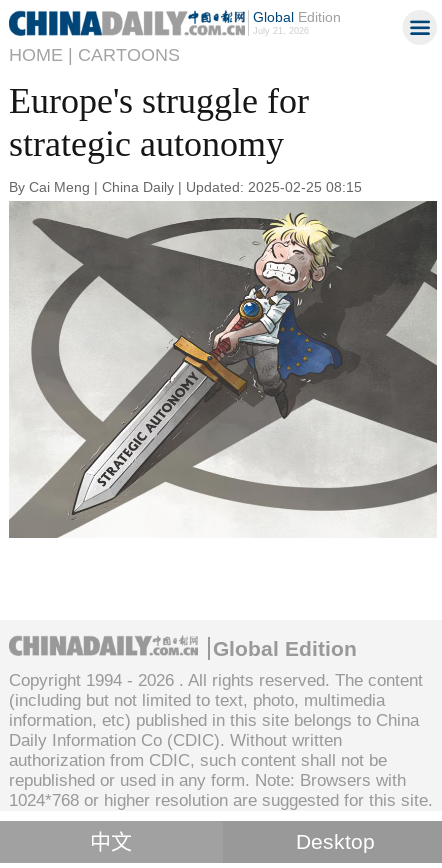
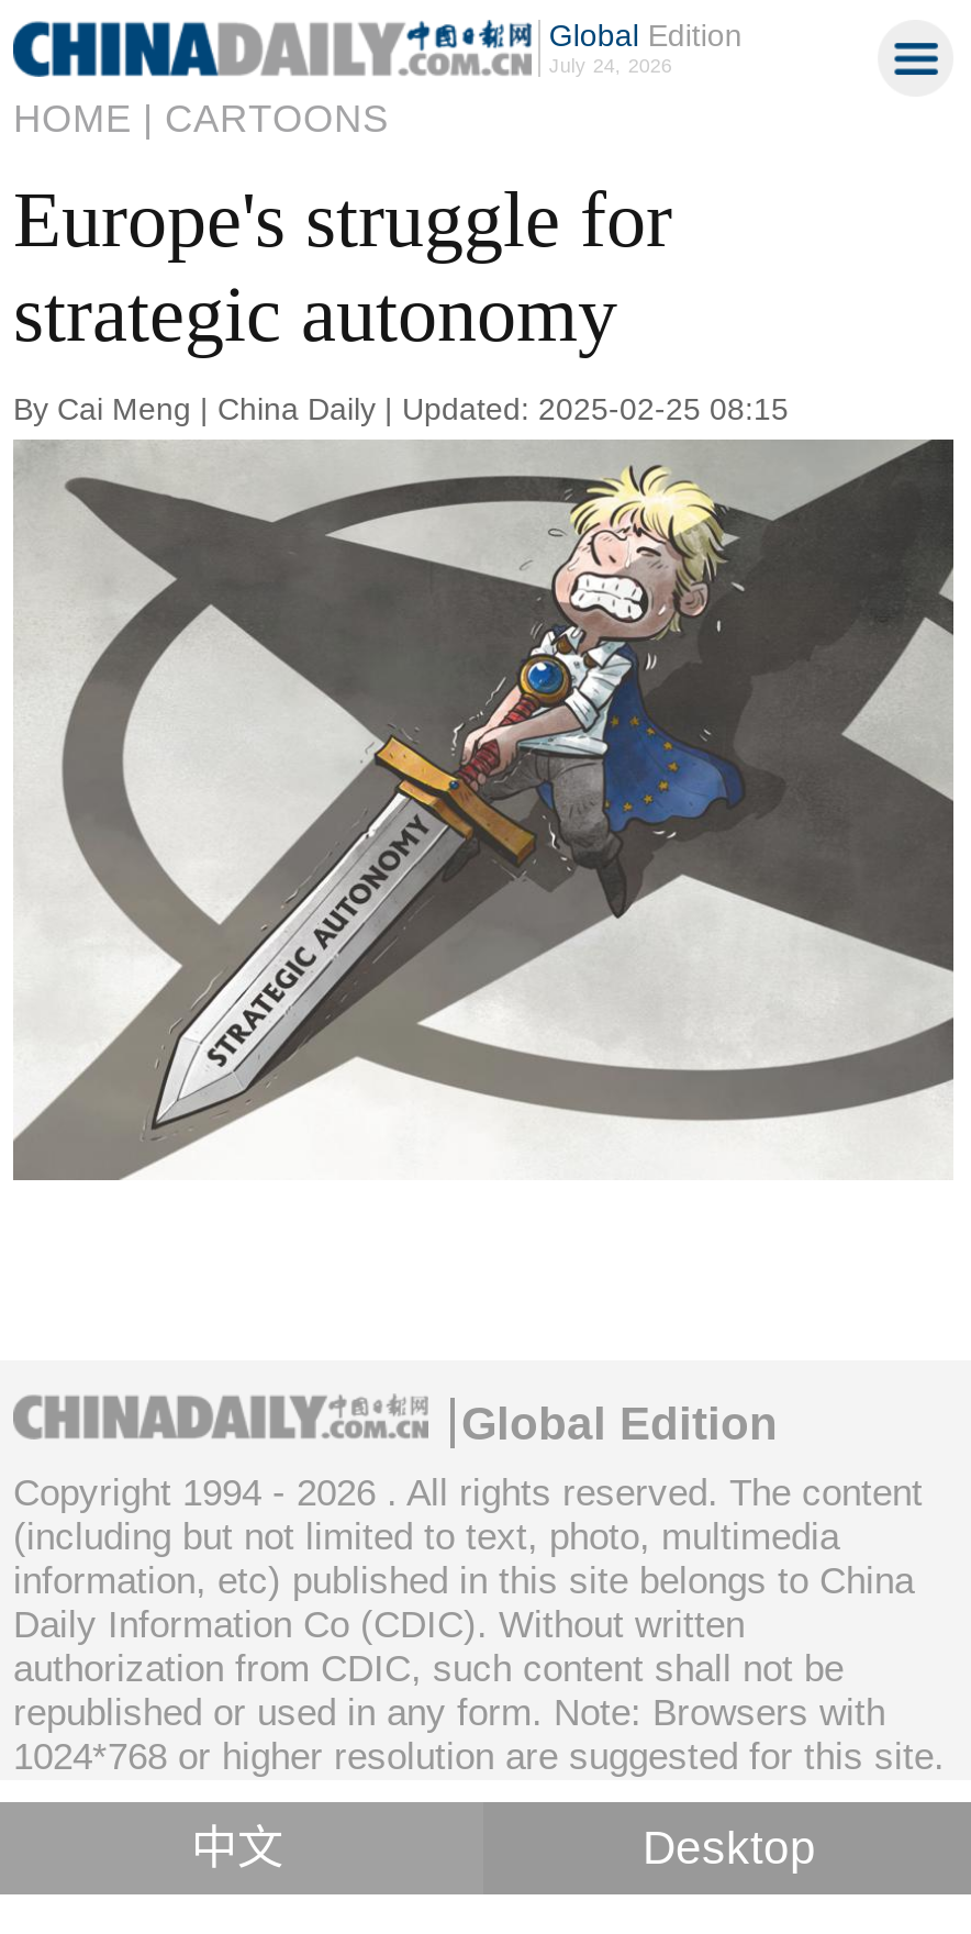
[253,26,309,36] July 21, 2026 -> [549,55,672,77] July 24, 2026

